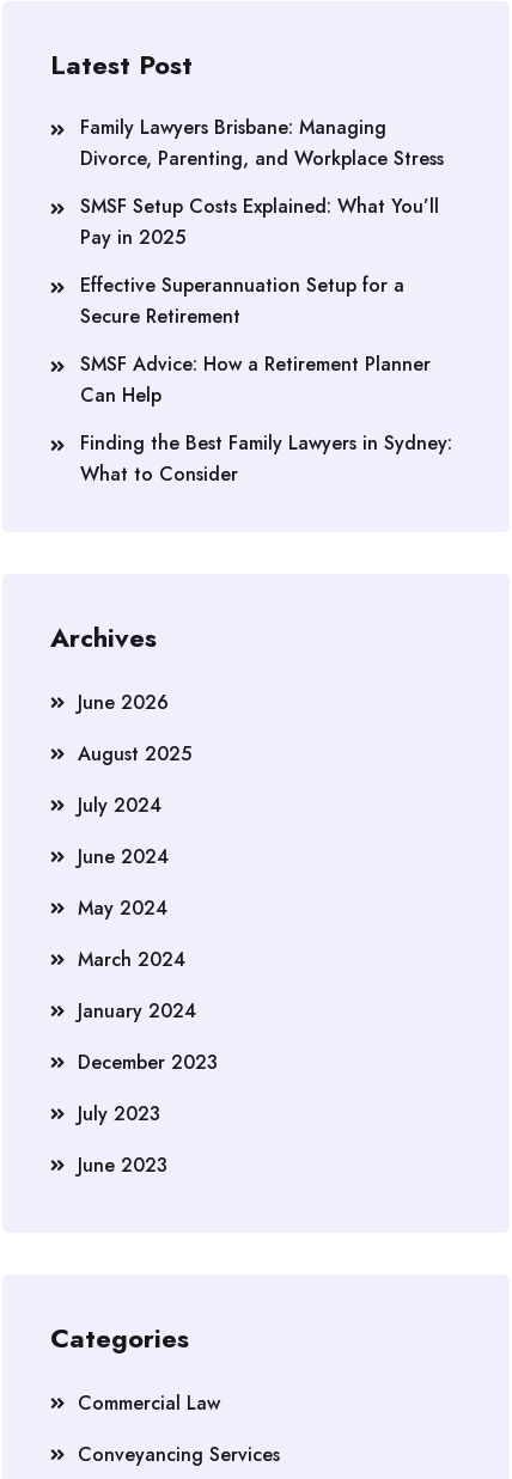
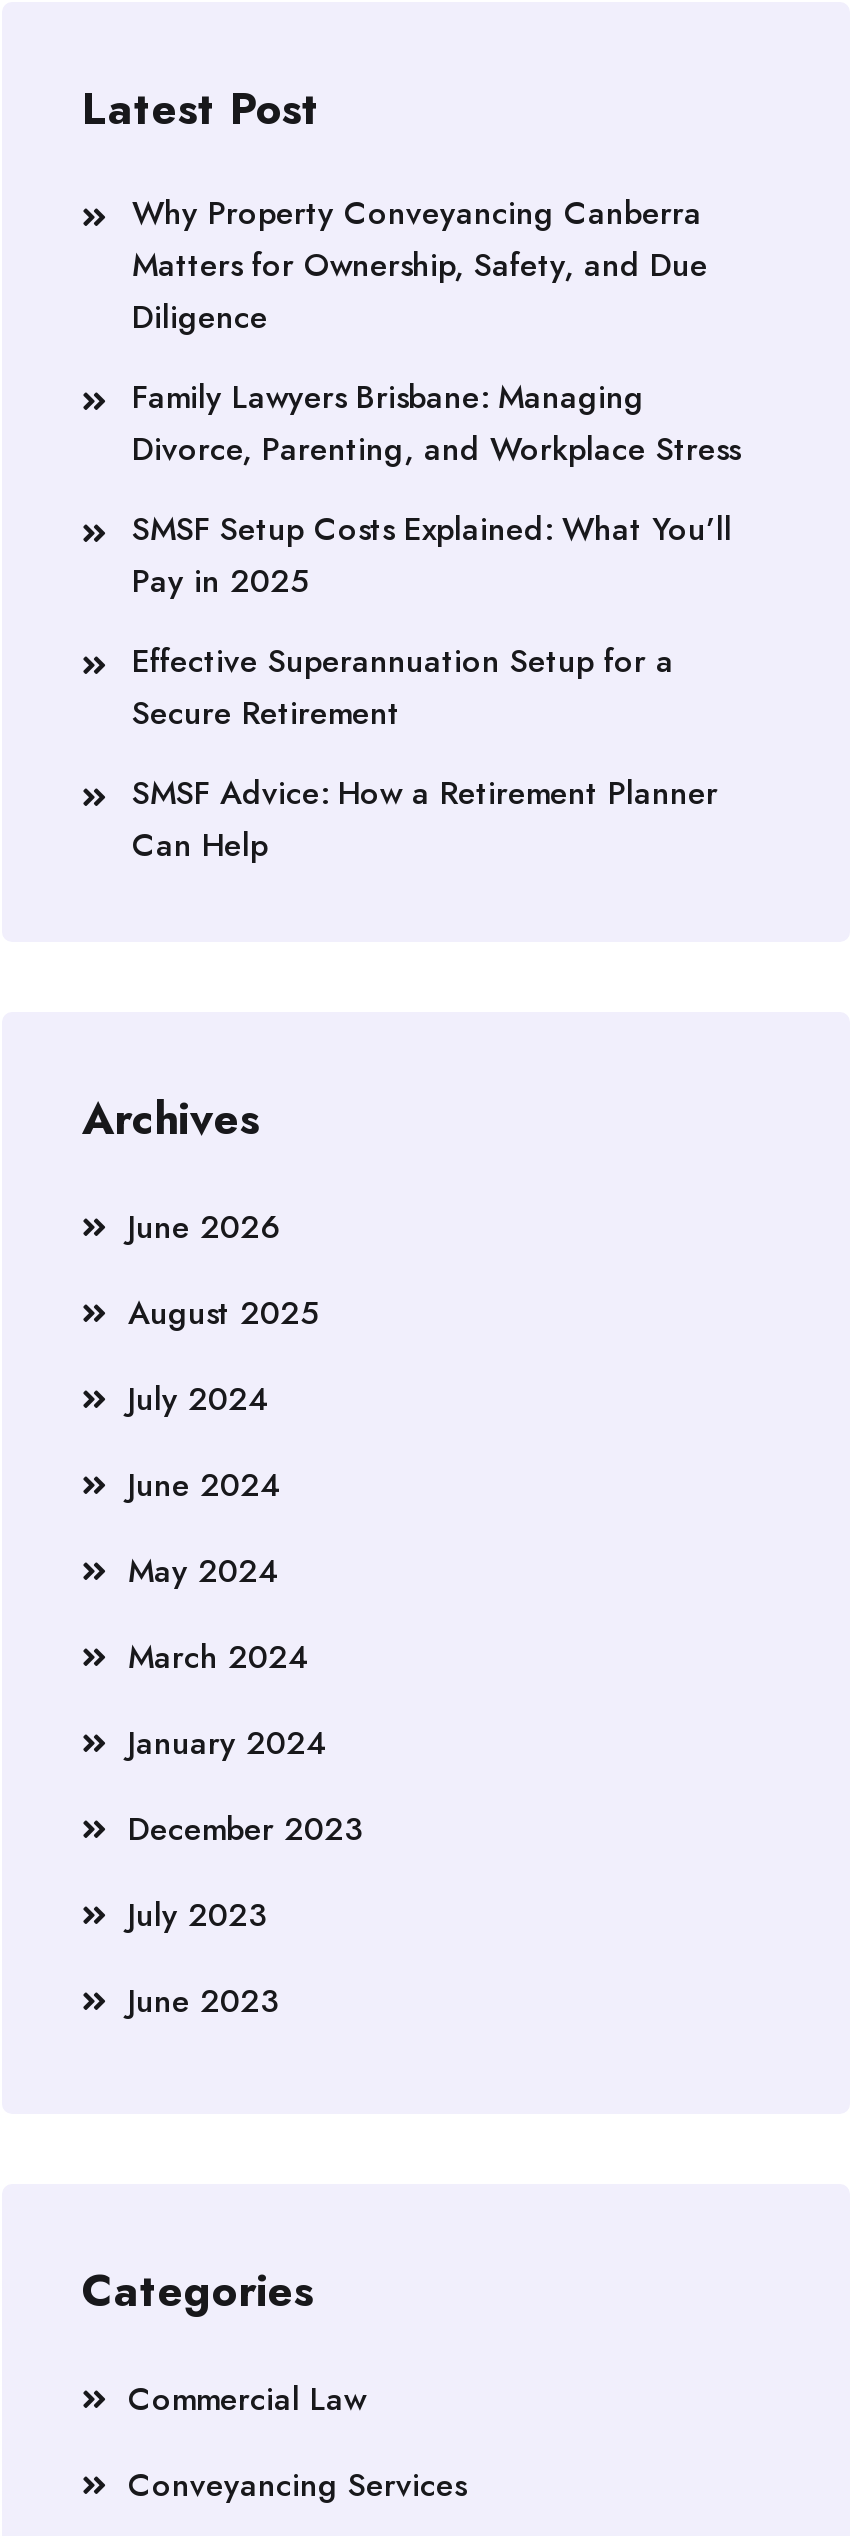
none -> [132,190,708,340] Why Property Conveyancing Canberra | Matters for Ownership, Safety, and Due | Diligence
moved [80,114,444,409] -> [132,374,740,868]: Family Lawyers Brisbane: Managing | Divorce, Parenting, and Workplace Stress | SMSF Setup Costs Explained: What You’ll | Pay in 2025 | Effective Superannuation Setup for a | Secure Retirement | SMSF Advice: How a Retirement Planner | Can Help
[80,429,452,488] Finding the Best Family Lawyers in Sydney: | What to Consider -> none

